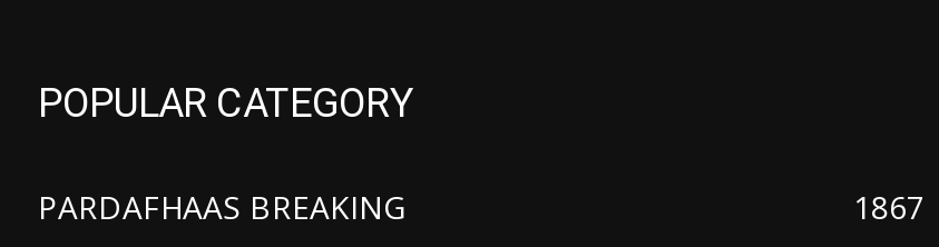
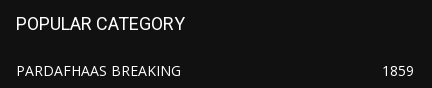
[853,186,925,228] 1867 -> [382,61,414,80] 1859

